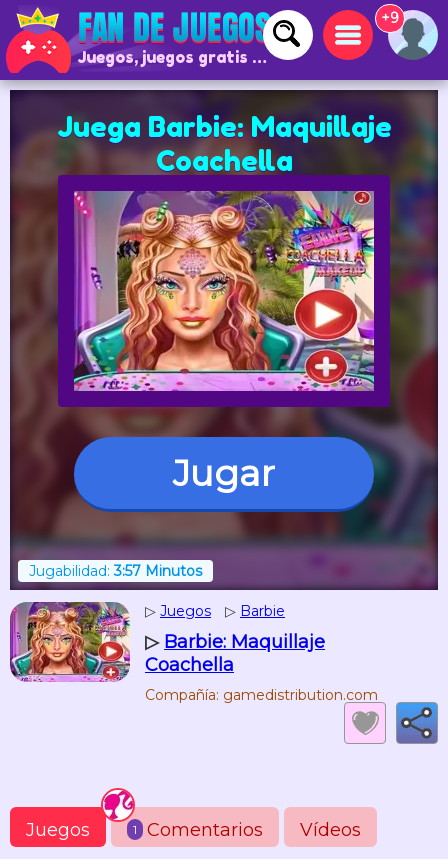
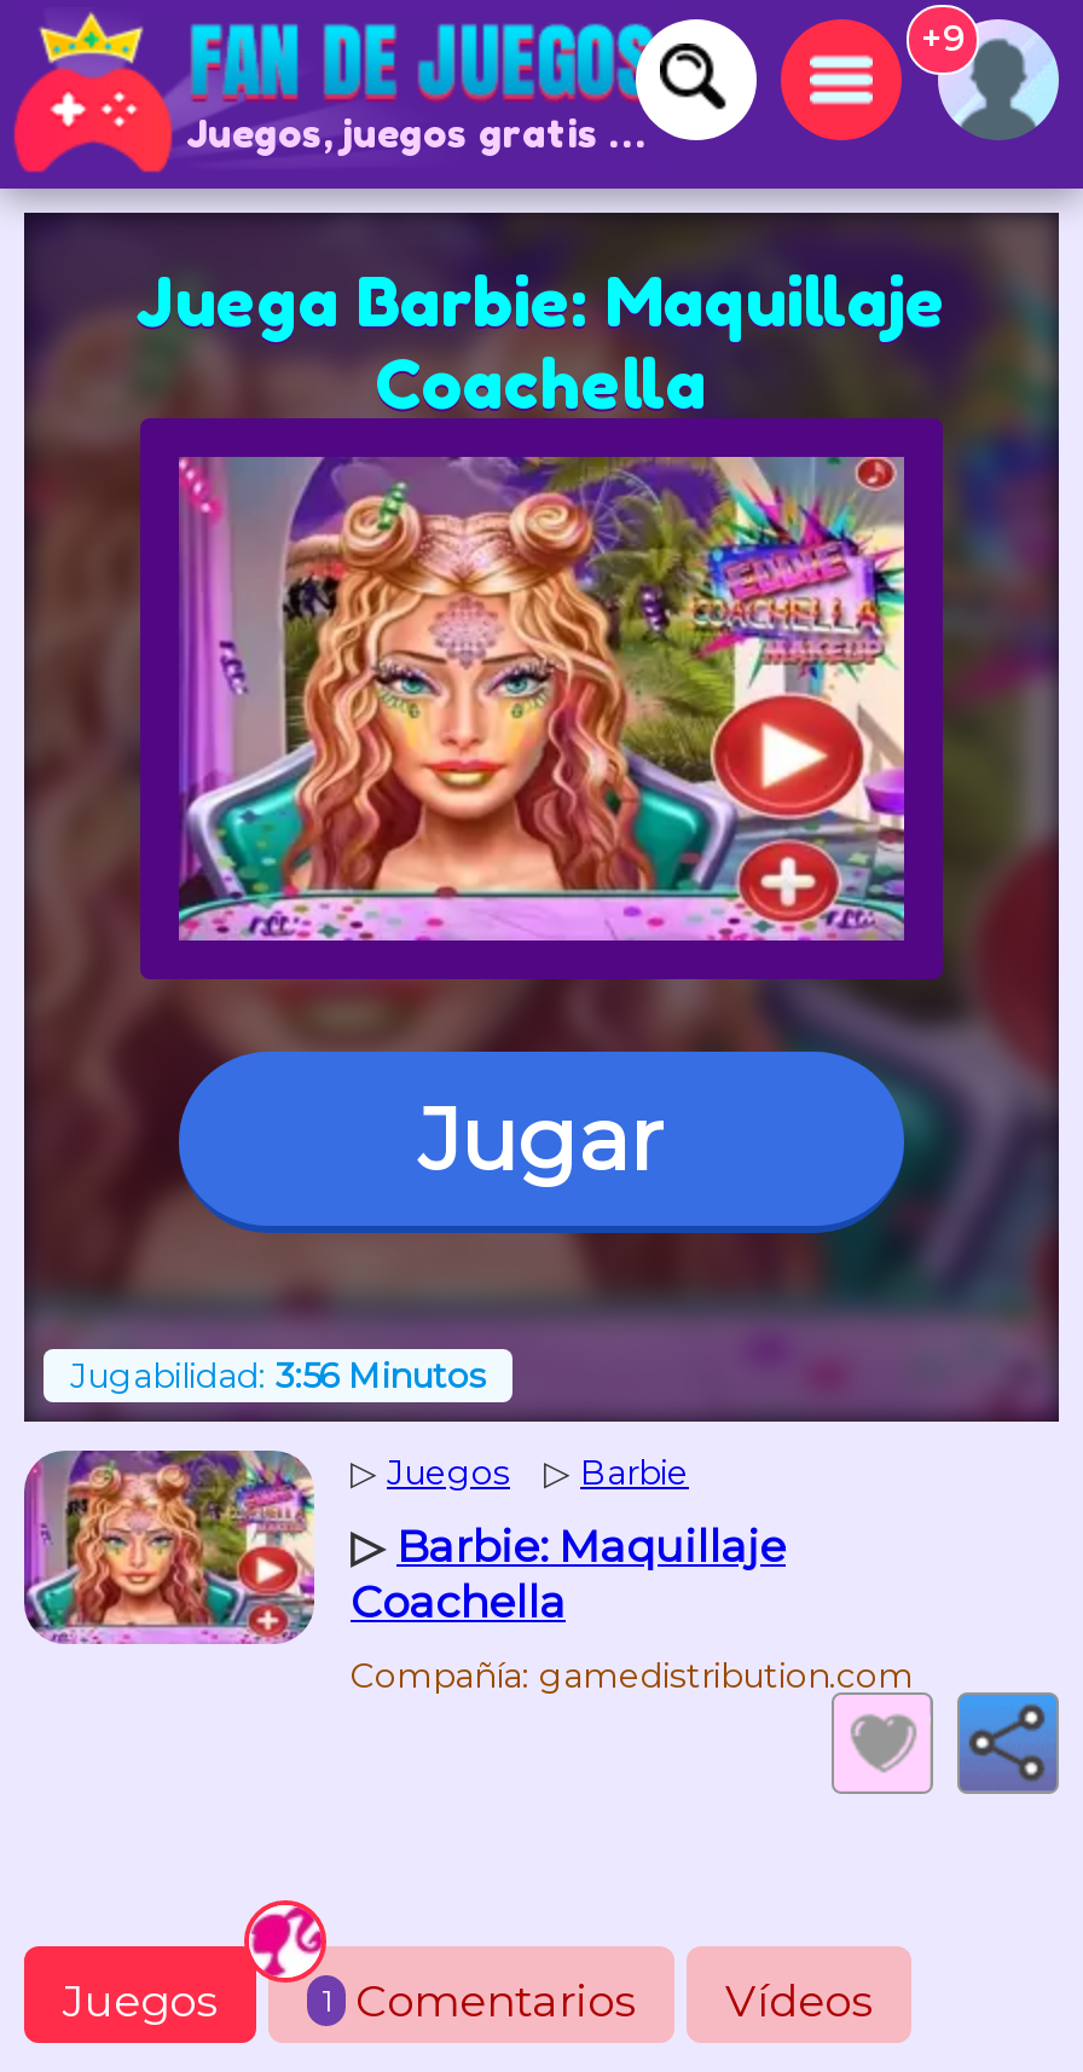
[29,562,202,580] Jugabilidad: 3:57 Minutos -> [70,1354,486,1397] Jugabilidad: 3:56 Minutos

